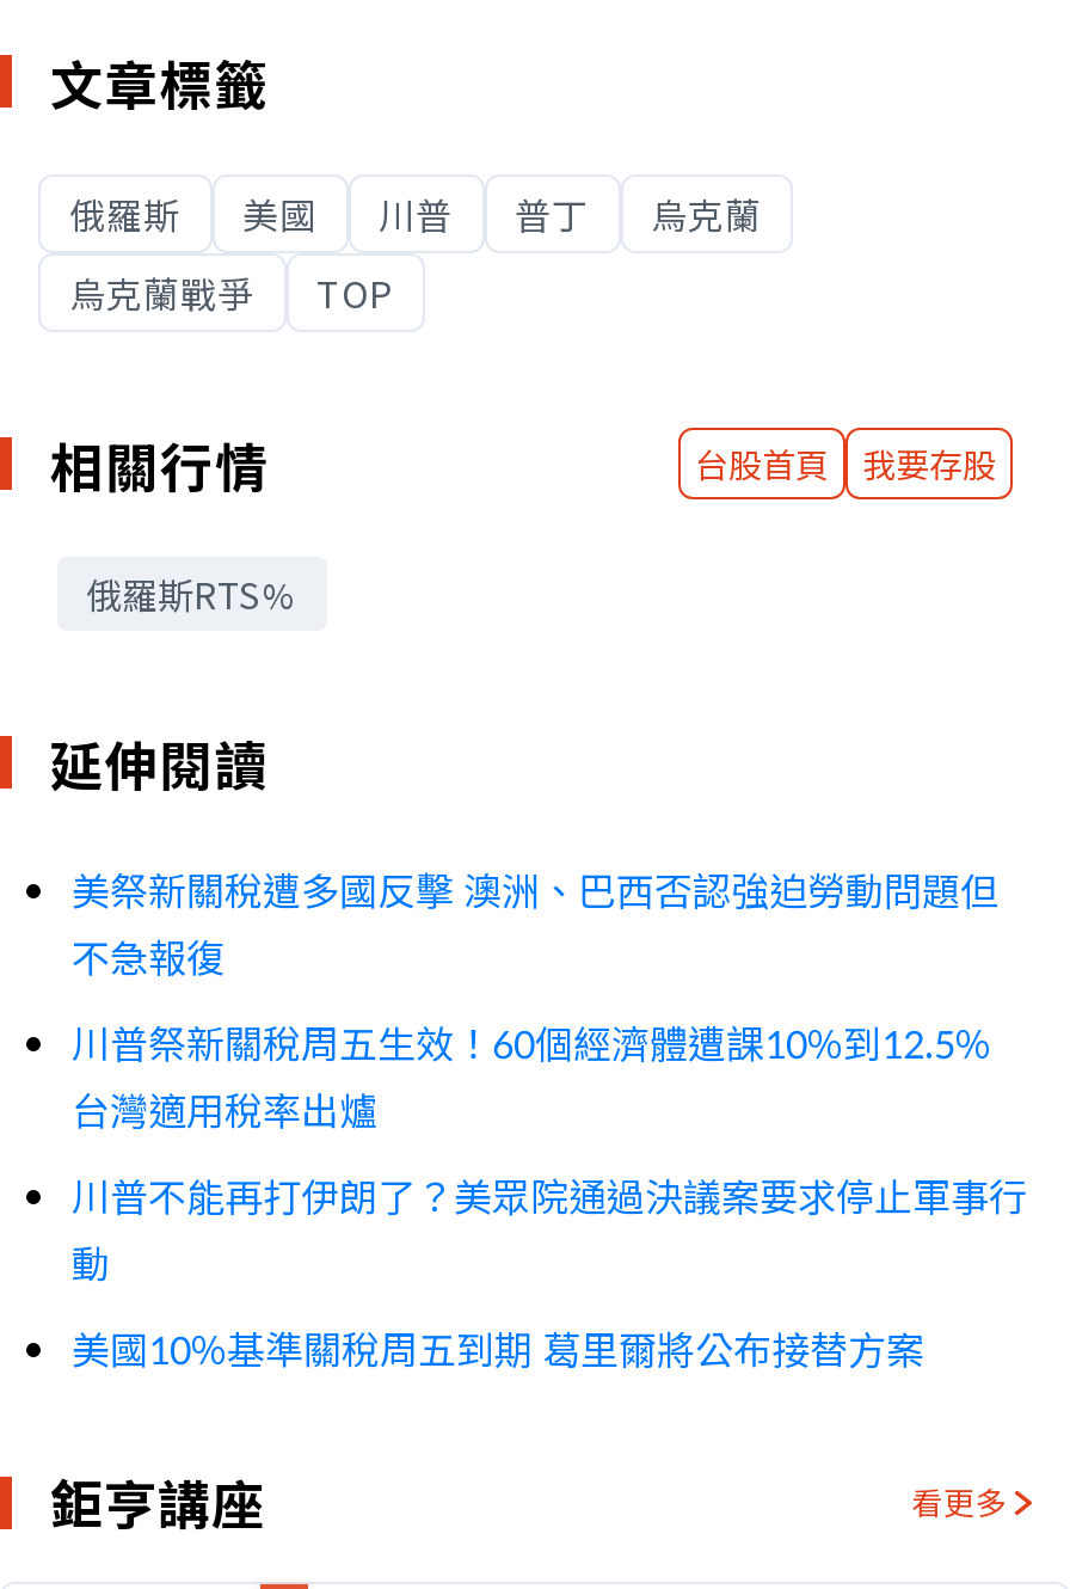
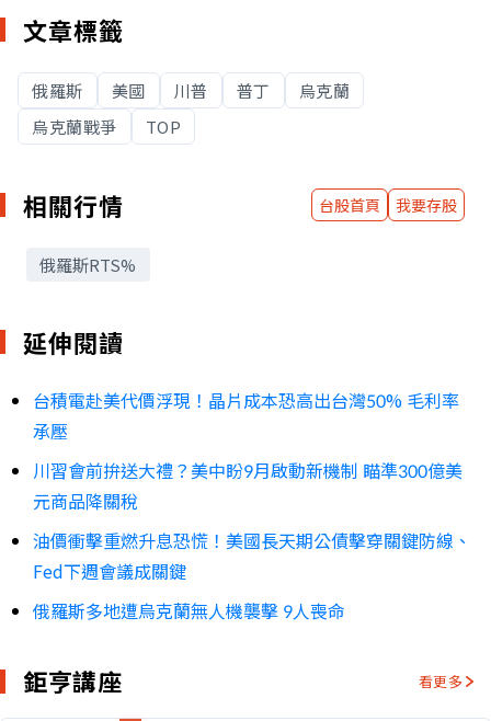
[72,861,998,985] 美祭新關稅遭多國反擊 澳洲、巴西否認強迫勞動問題但 | 不急報復 -> [33,387,459,444] 台積電赴美代價浮現！晶片成本恐高出台灣50% 毛利率 | 承壓
[72,1014,991,1138] 川普祭新關稅周五生效！60個經濟體遭課10%到12.5% | 台灣適用稅率出爐 -> [33,457,463,514] 川習會前拚送大禮？美中盼9月啟動新機制 瞄準300億美 | 元商品降關稅
[72,1167,1027,1291] 川普不能再打伊朗了？美眾院通過決議案要求停止軍事行 | 動 -> [33,527,471,584] 油價衝擊重燃升息恐慌！美國長天期公債擊穿關鍵防線、 | Fed下週會議成關鍵
[72,1319,924,1377] 美國10%基準關稅周五到期 葛里爾將公布接替方案 -> [33,597,345,624] 俄羅斯多地遭烏克蘭無人機襲擊 9人喪命

